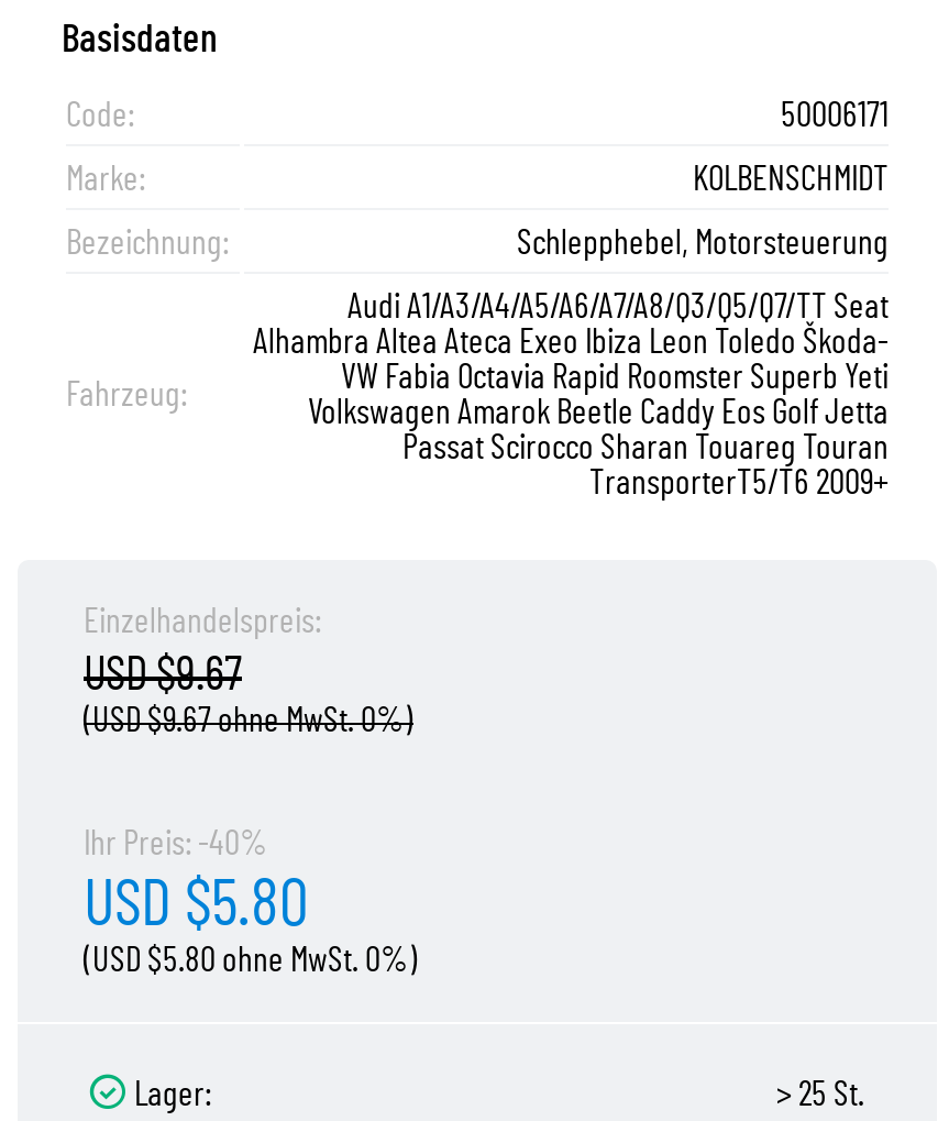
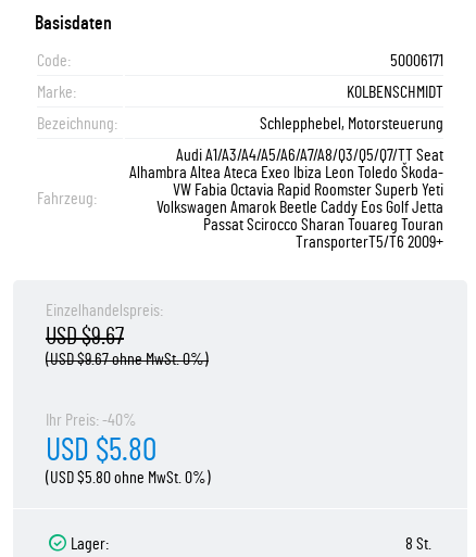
[776,1077,864,1112] > 25 St. -> [405,535,431,553] 8 St.

